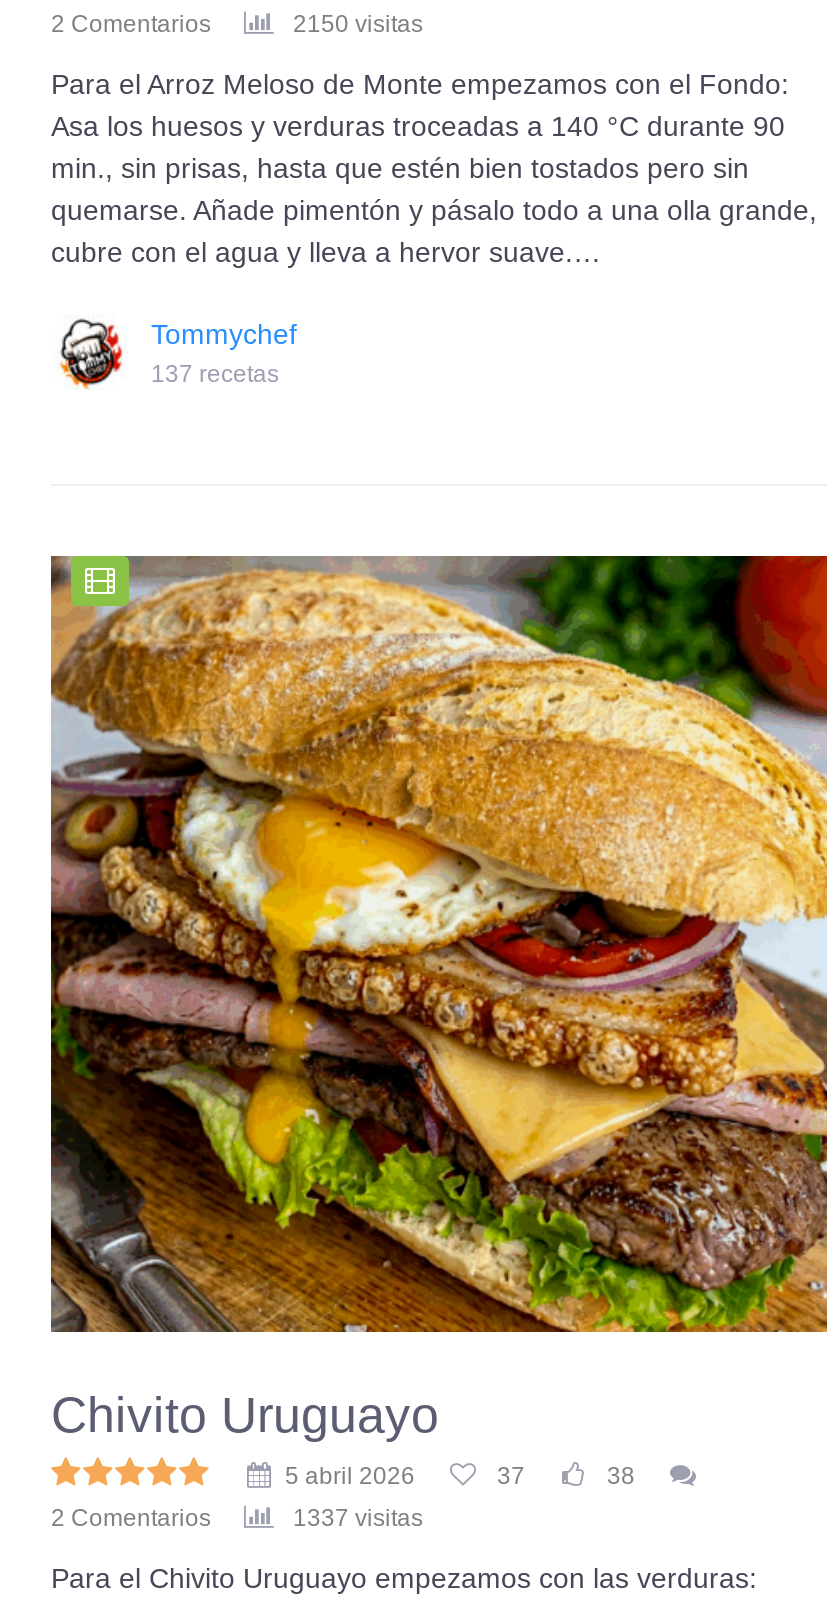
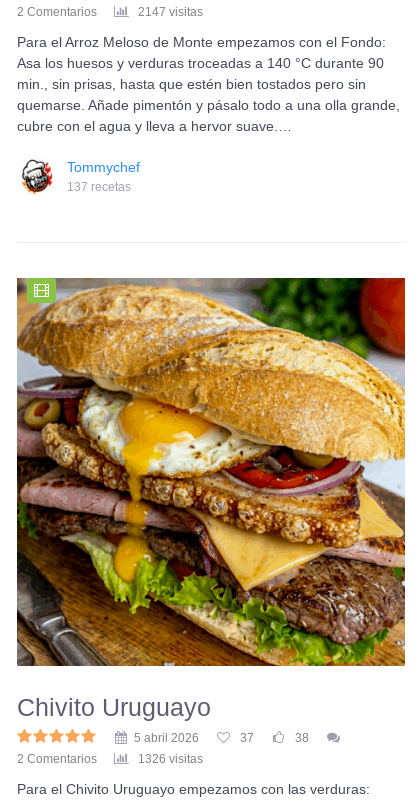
[293,10,423,38] 2150 visitas -> [138,5,203,19] 2147 visitas
[293,1504,423,1532] 1337 visitas -> [138,752,203,766] 1326 visitas

